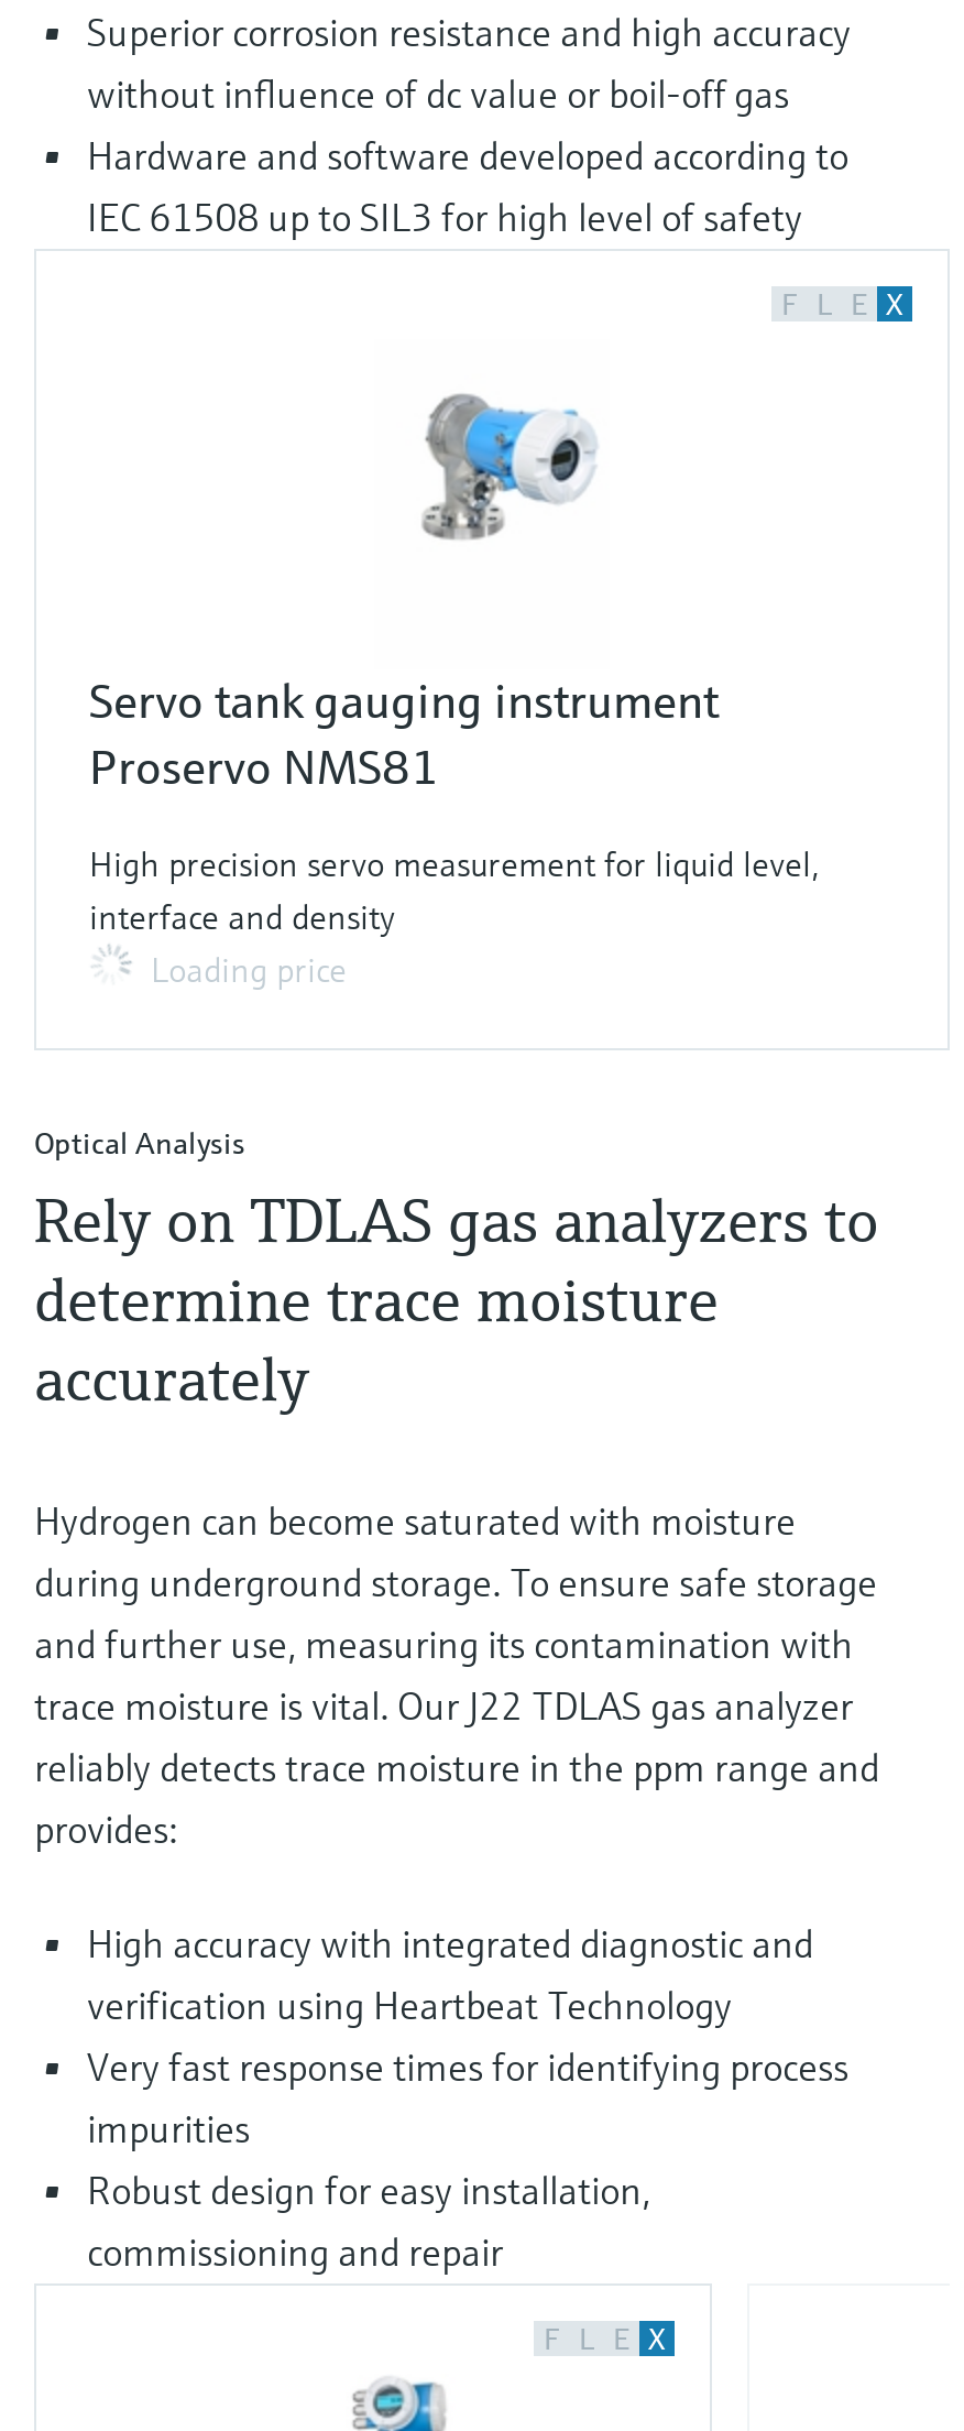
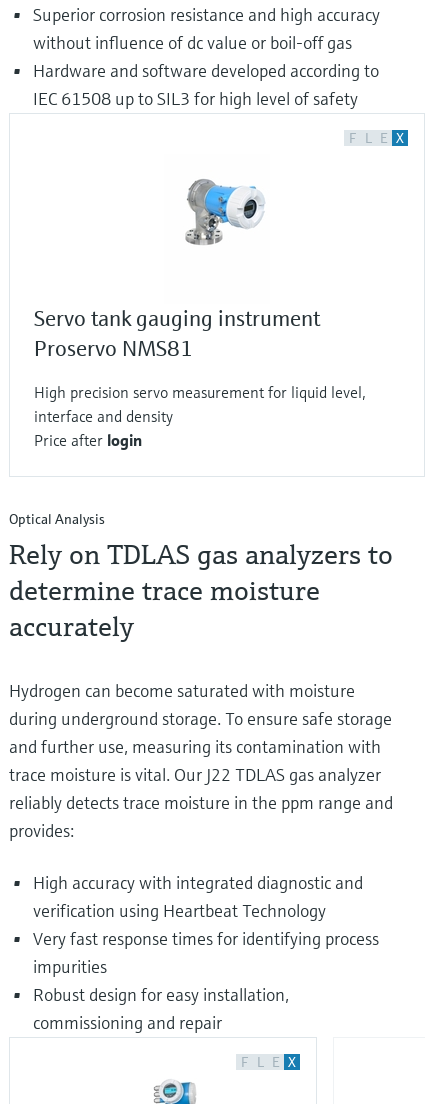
[151,947,347,991] Loading price -> [34,430,142,450] Price after login

